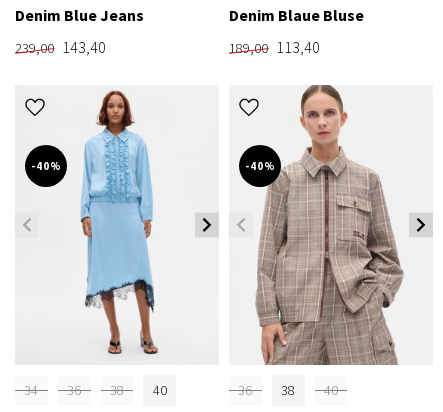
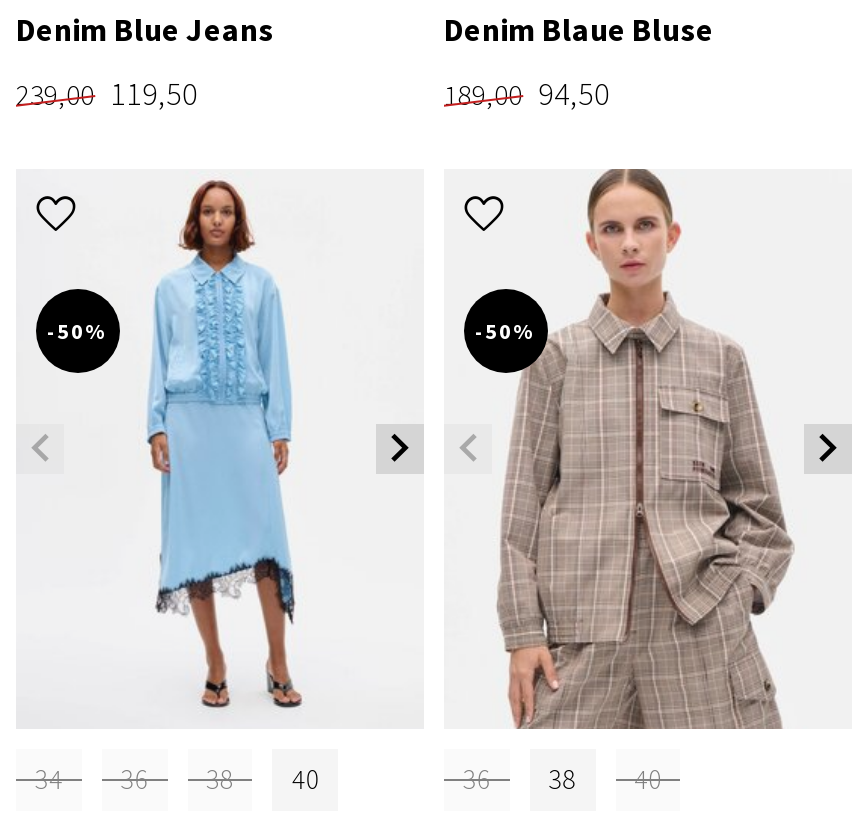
[15,37,106,57] 239,00 143,40 -> [16,74,198,114] 239,00 119,50
[229,37,320,57] 189,00 113,40 -> [444,74,610,114] 189,00 94,50
[30,159,61,173] -40% -> [47,318,109,346] -50%
[244,159,275,173] -40% -> [475,318,537,346] -50%

